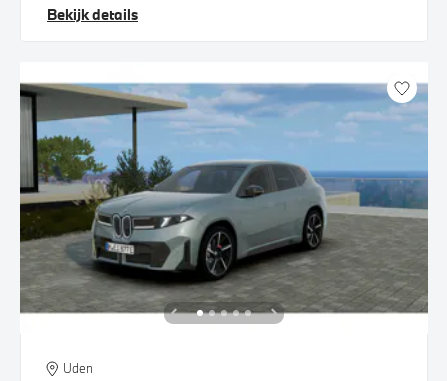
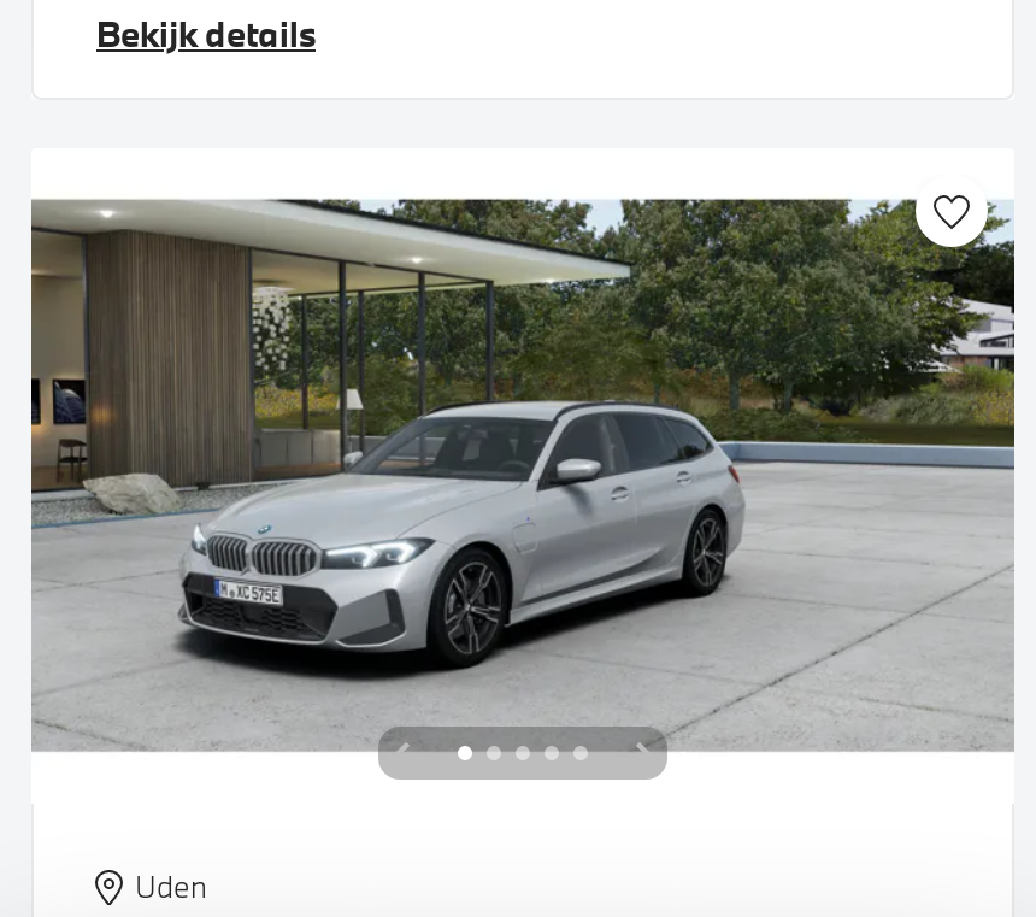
[20,82,429,314] [image] -> [31,196,1017,753] [image]

